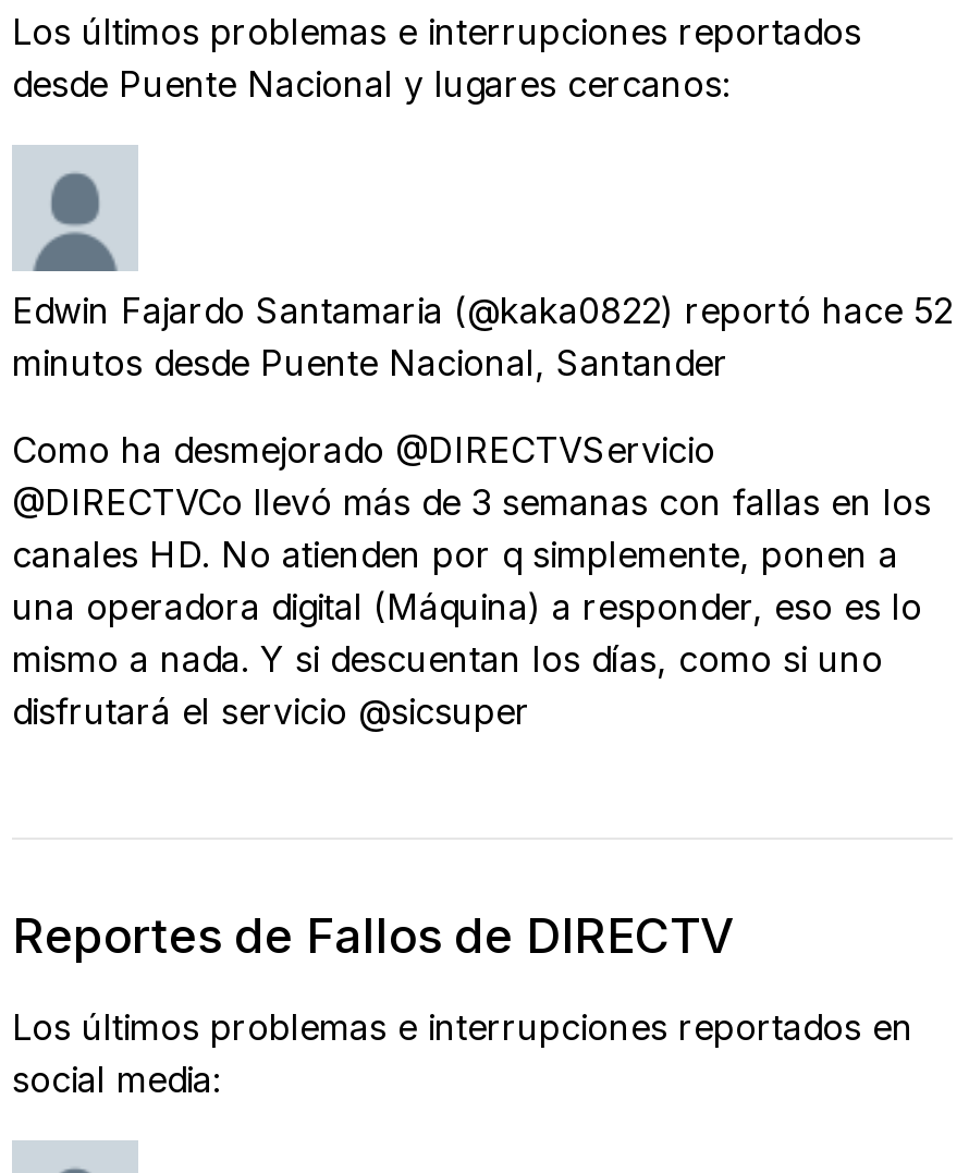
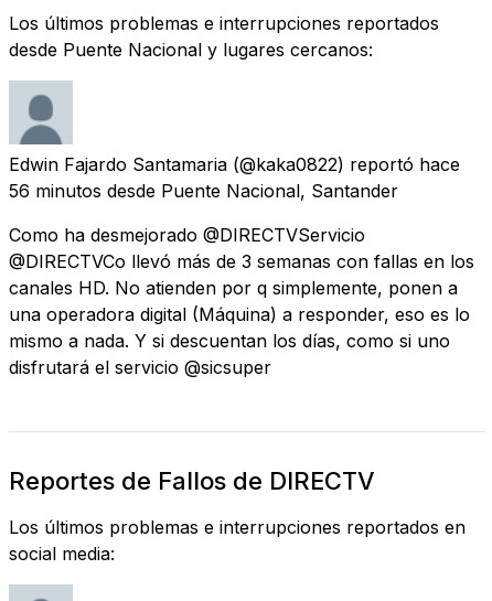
[12,288,953,384] Edwin Fajardo Santamaria (@kaka0822) reportó hace 52 | minutos desde Puente Nacional, Santander -> [9,153,460,202] Edwin Fajardo Santamaria (@kaka0822) reportó hace | 56 minutos desde Puente Nacional, Santander

